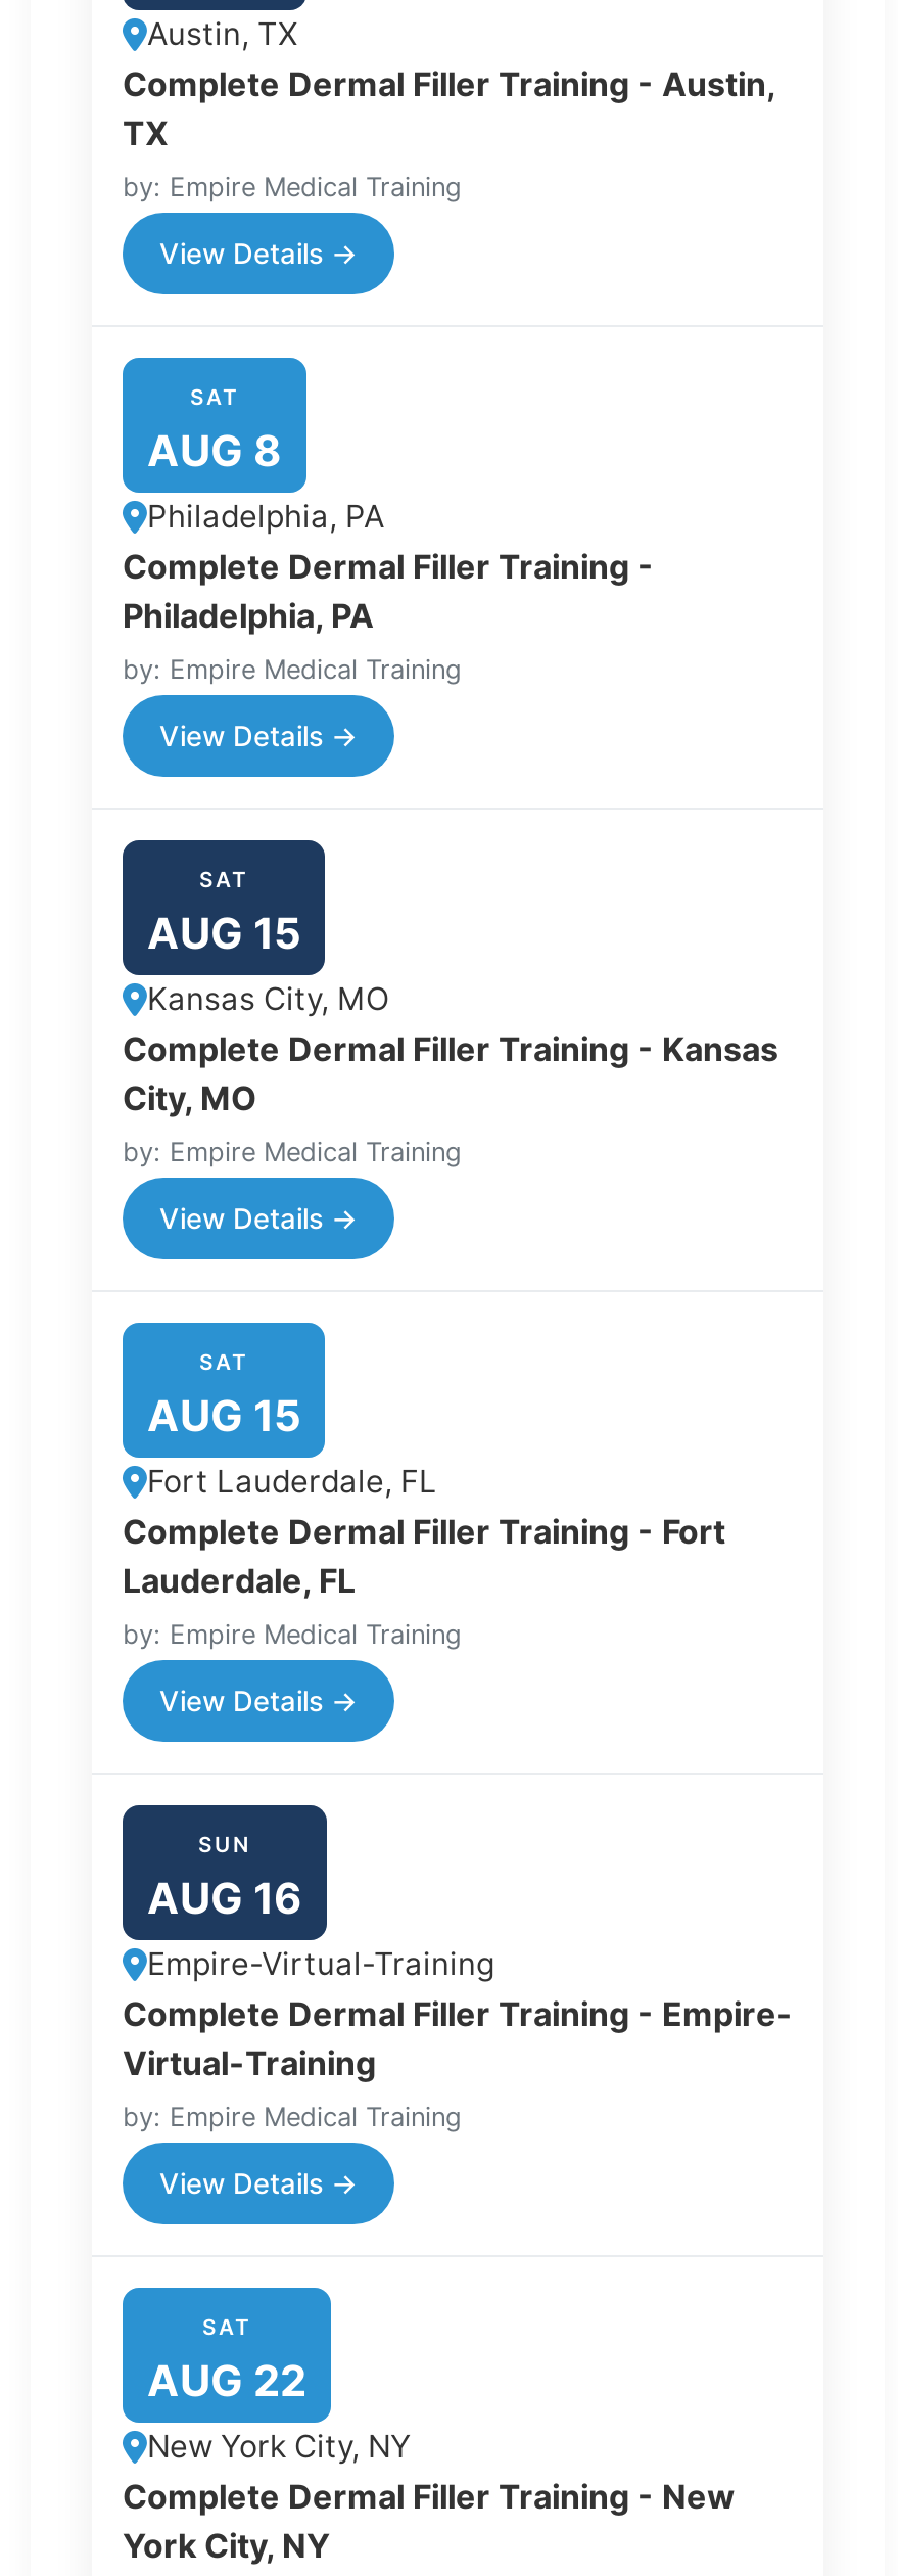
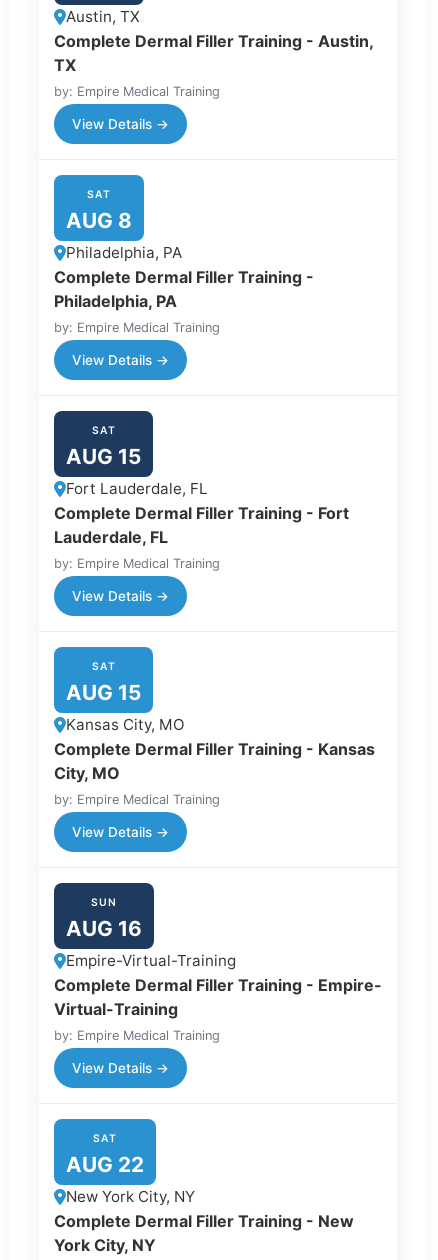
moved [123,979,778,1118] -> [54,715,375,783]: Kansas City, MO | Complete Dermal Filler Training - Kansas | City, MO
moved [123,1462,725,1601] -> [54,479,349,547]: Fort Lauderdale, FL | Complete Dermal Filler Training - Fort | Lauderdale, FL

